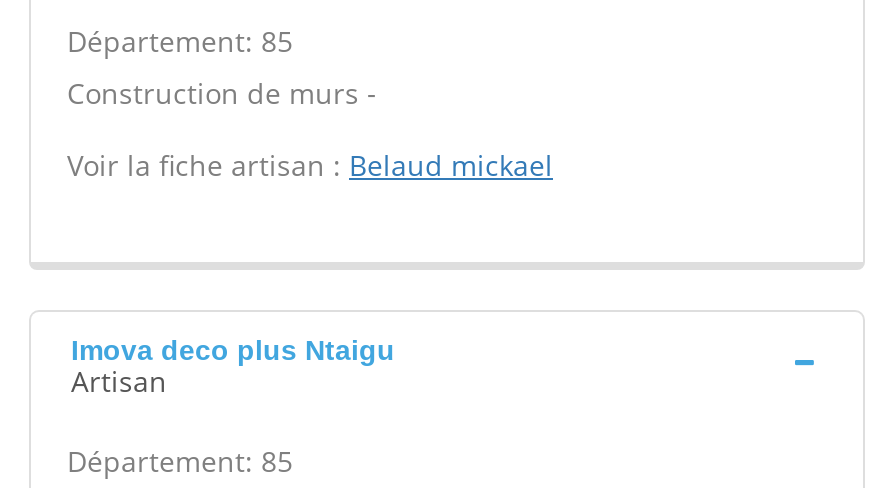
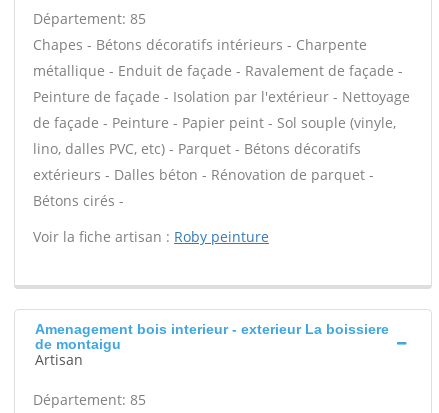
[67,74,377,112] Construction de murs - -> [33,35,410,210] Chapes - Bétons décoratifs intérieurs - Charpente | métallique - Enduit de façade - Ravalement de façade - | Peinture de façade - Isolation par l'extérieur - Nettoyage | de façade - Peinture - Papier peint - Sol souple (vinyle, | lino, dalles PVC, etc) - Parquet - Bétons décoratifs | extérieurs - Dalles béton - Rénovation de parquet - | Bétons cirés -
[67,146,553,184] Voir la fiche artisan : Belaud mickael -> [33,227,269,246] Voir la fiche artisan : Roby peinture
[71,334,395,366] Imova deco plus Ntaigu -> [35,321,389,352] Amenagement bois interieur - exterieur La boissiere | de montaigu

